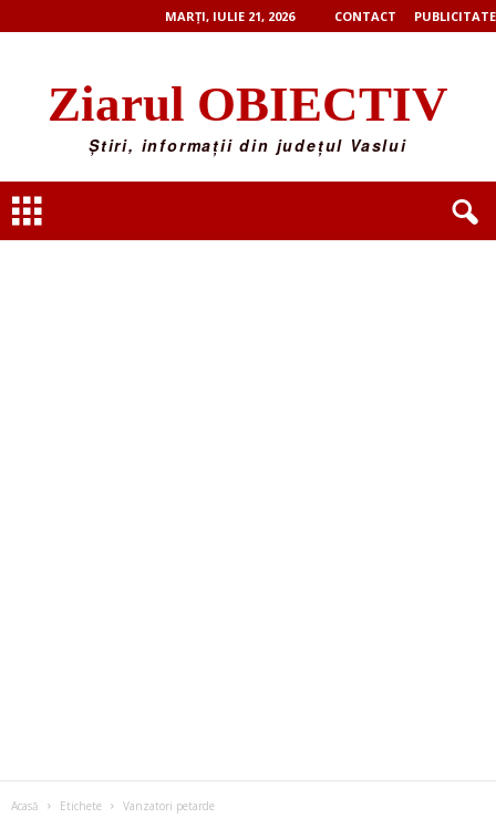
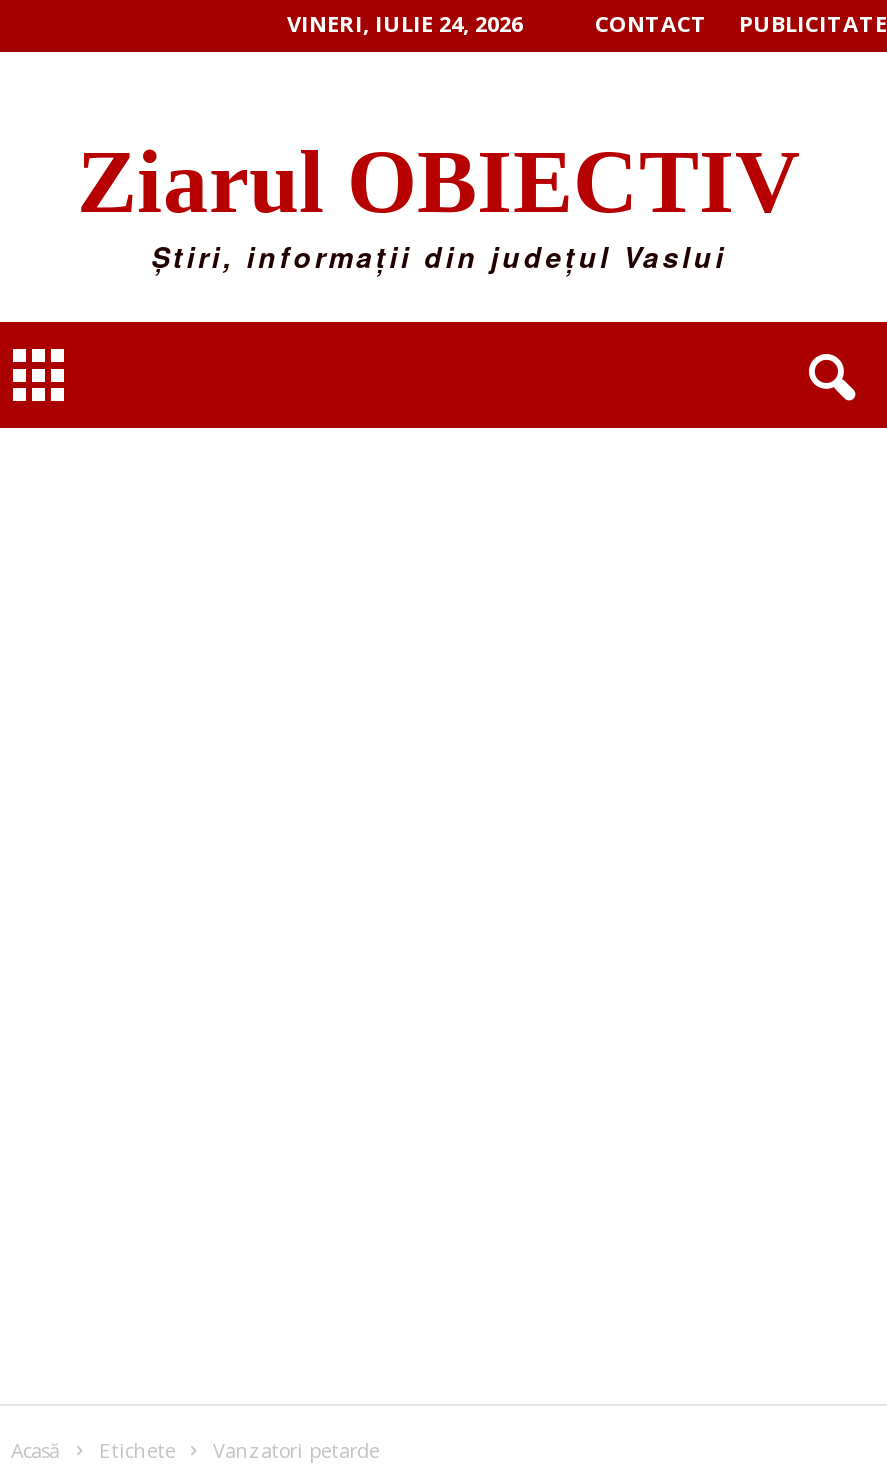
[165,8,294,24] MARȚI, IULIE 21, 2026 -> [287,8,523,38] VINERI, IULIE 24, 2026

